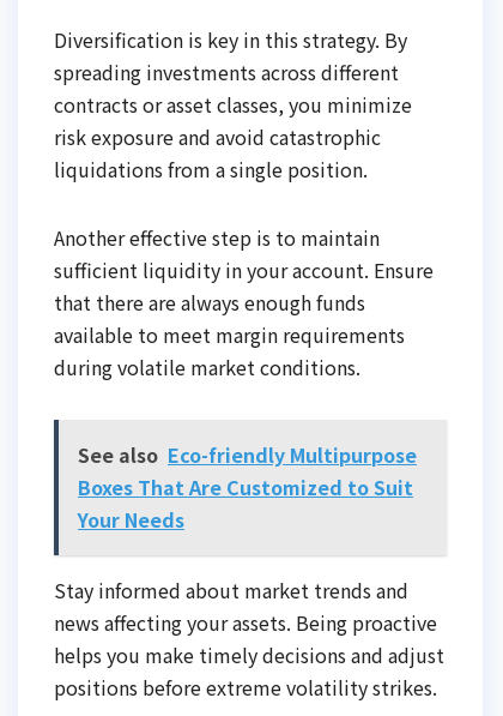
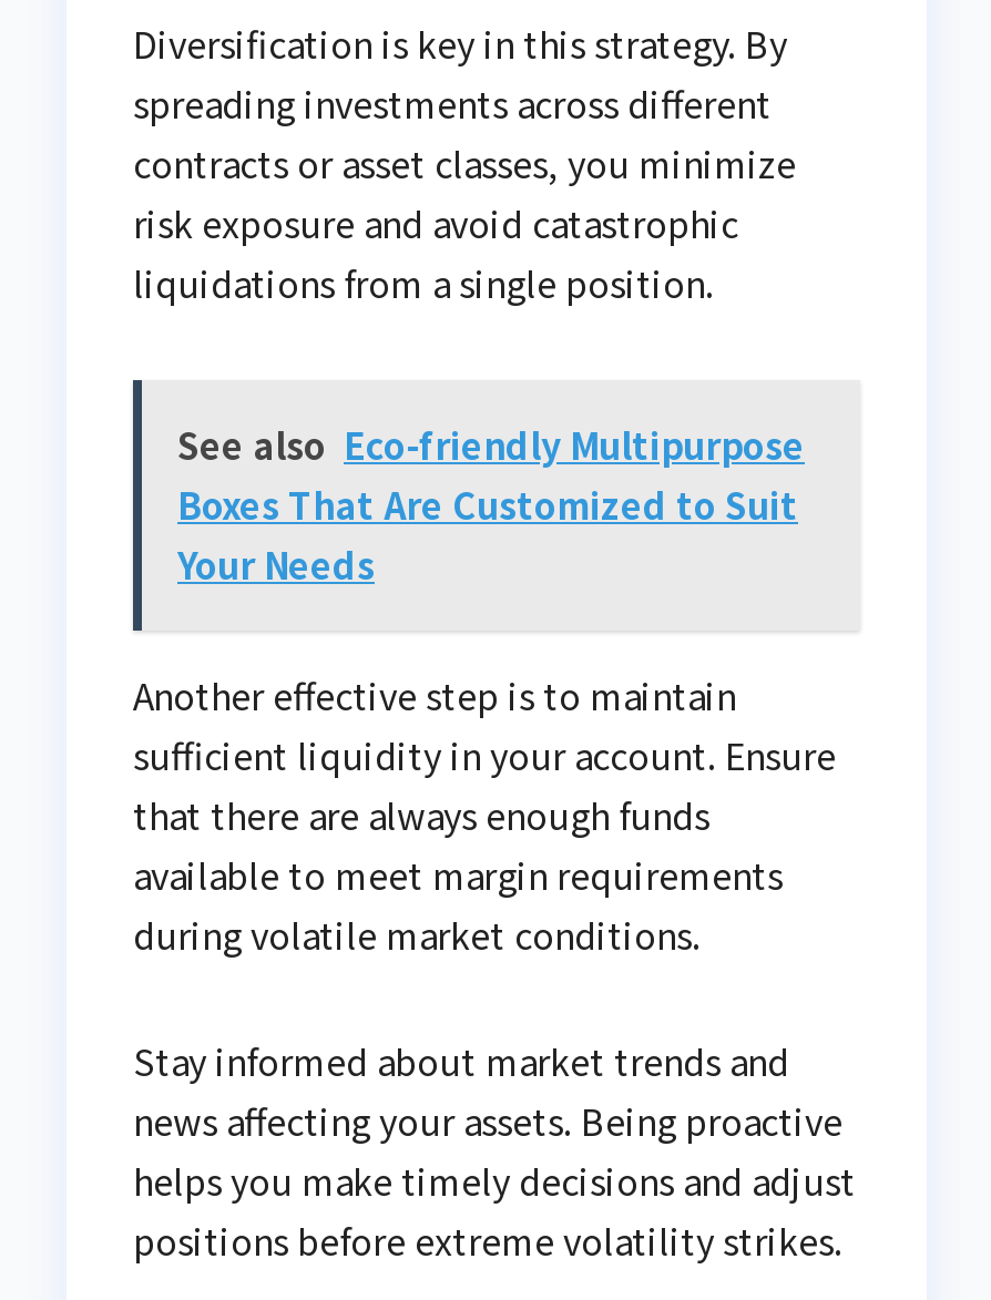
moved [54,223,434,381] -> [133,668,836,961]: Another effective step is to maintain | sufficient liquidity in your account. Ensure | that there are always enough funds | available to meet margin requirements | during volatile market conditions.
moved [53,419,447,558] -> [131,378,860,635]: [image] | See also Eco-friendly Multipurpose | Boxes That Are Customized to Suit | Your Needs

